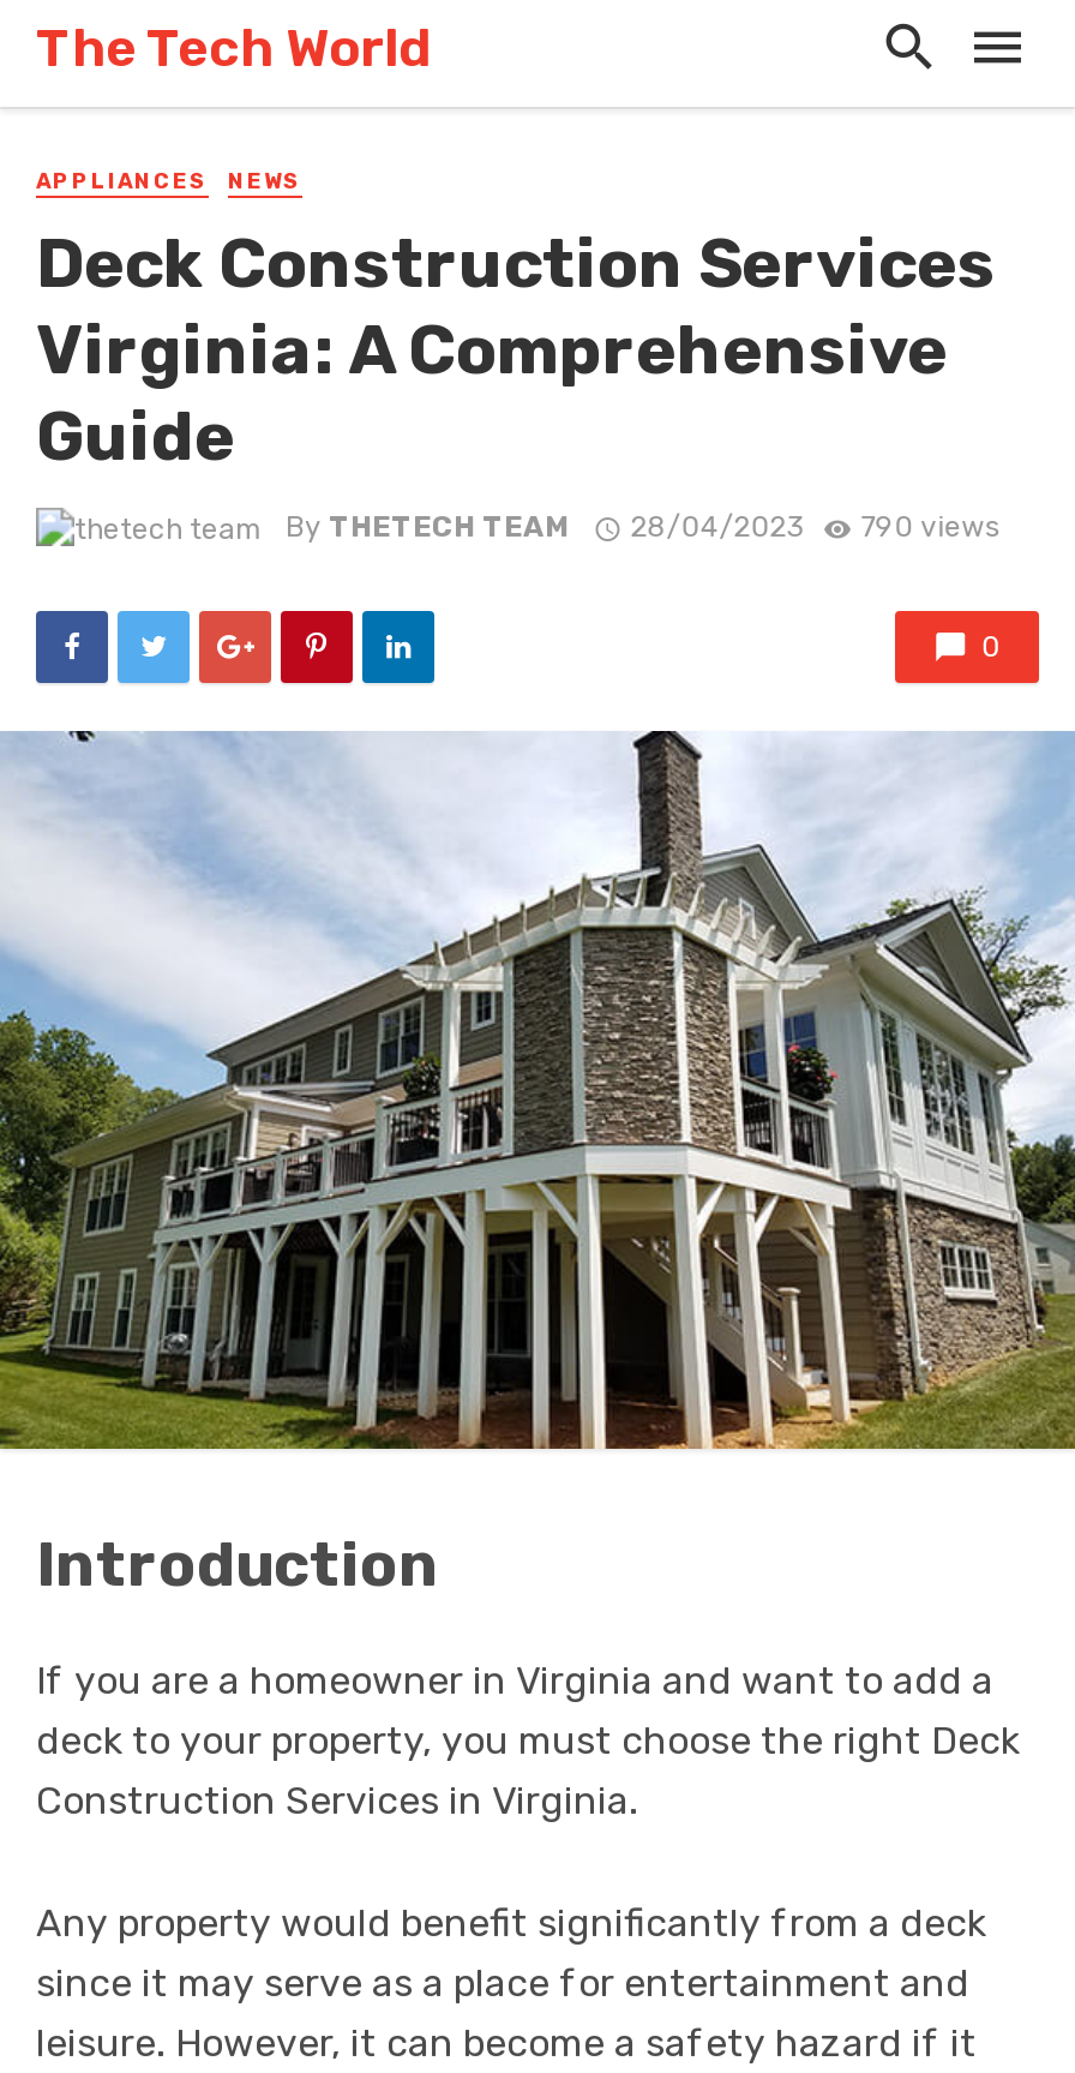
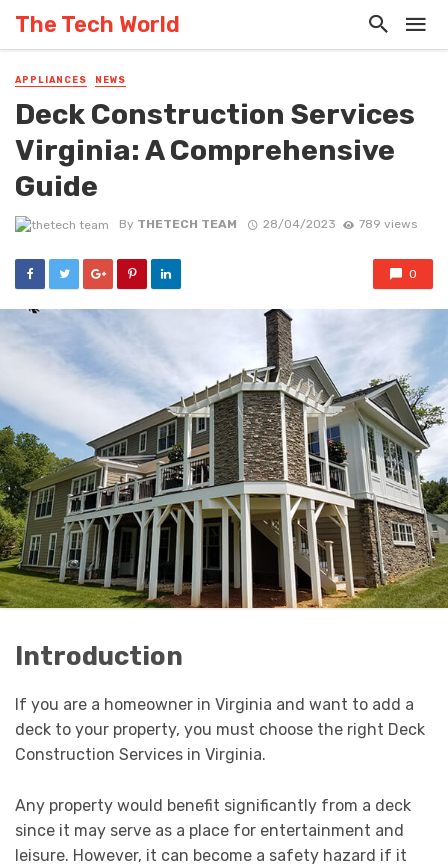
[286,511,1000,545] By THETECH TEAM 28/04/2023 790 views -> [119,217,417,231] By THETECH TEAM 28/04/2023 789 views

